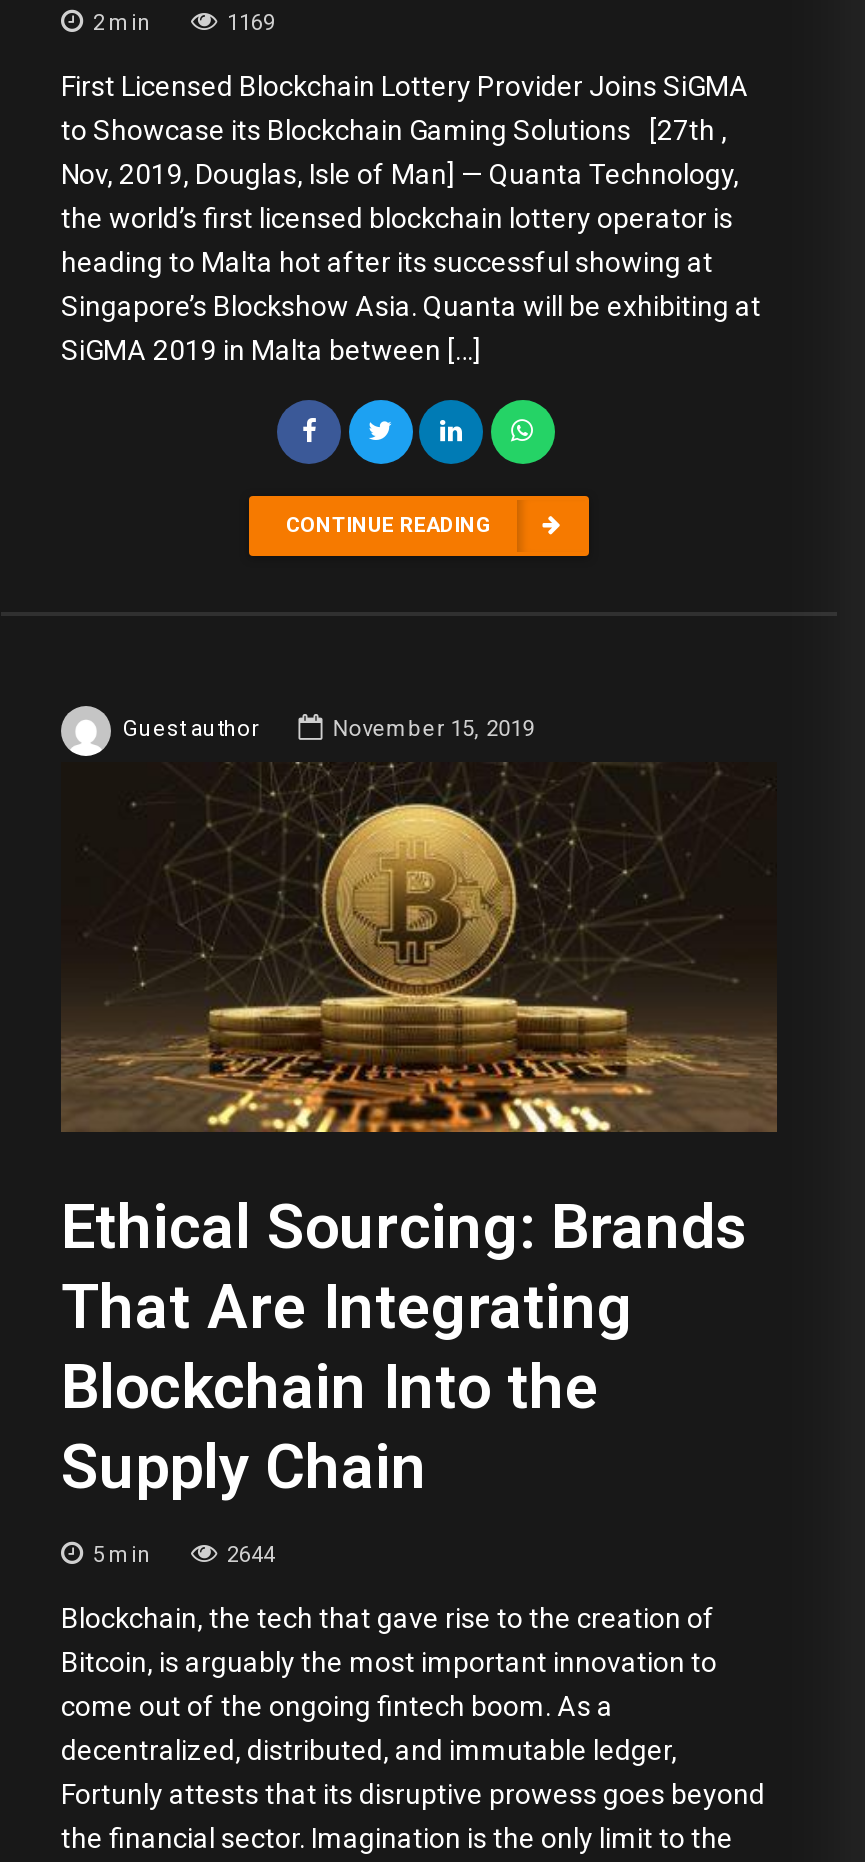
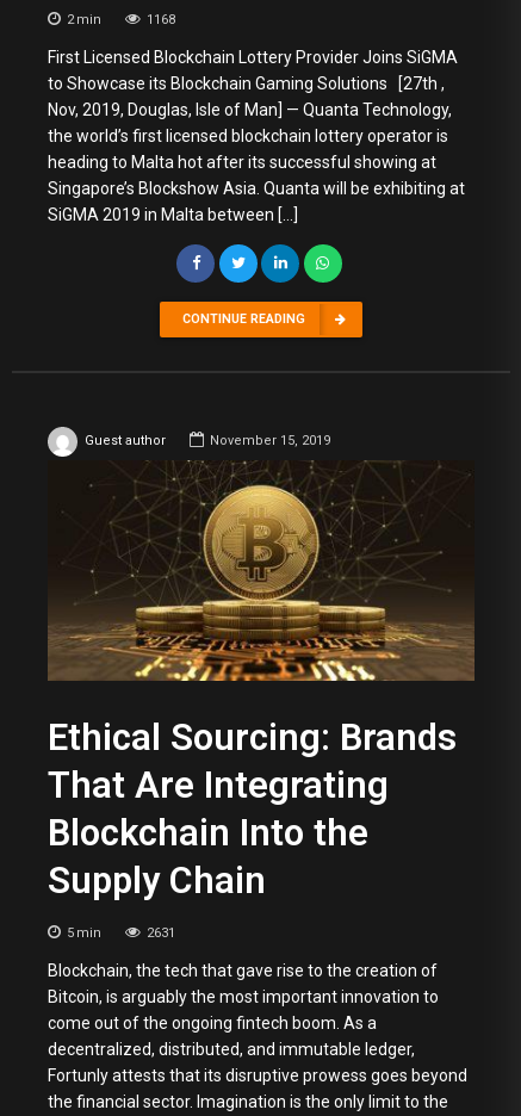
[227,9,275,35] 1169 -> [147,11,175,27] 1168
[227,1542,275,1568] 2644 -> [147,925,175,941] 2631

